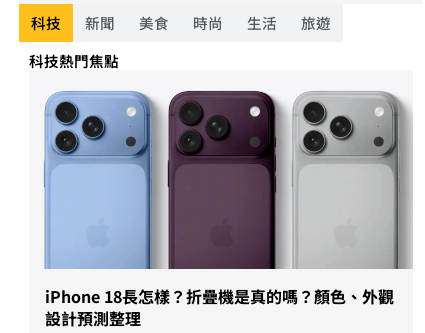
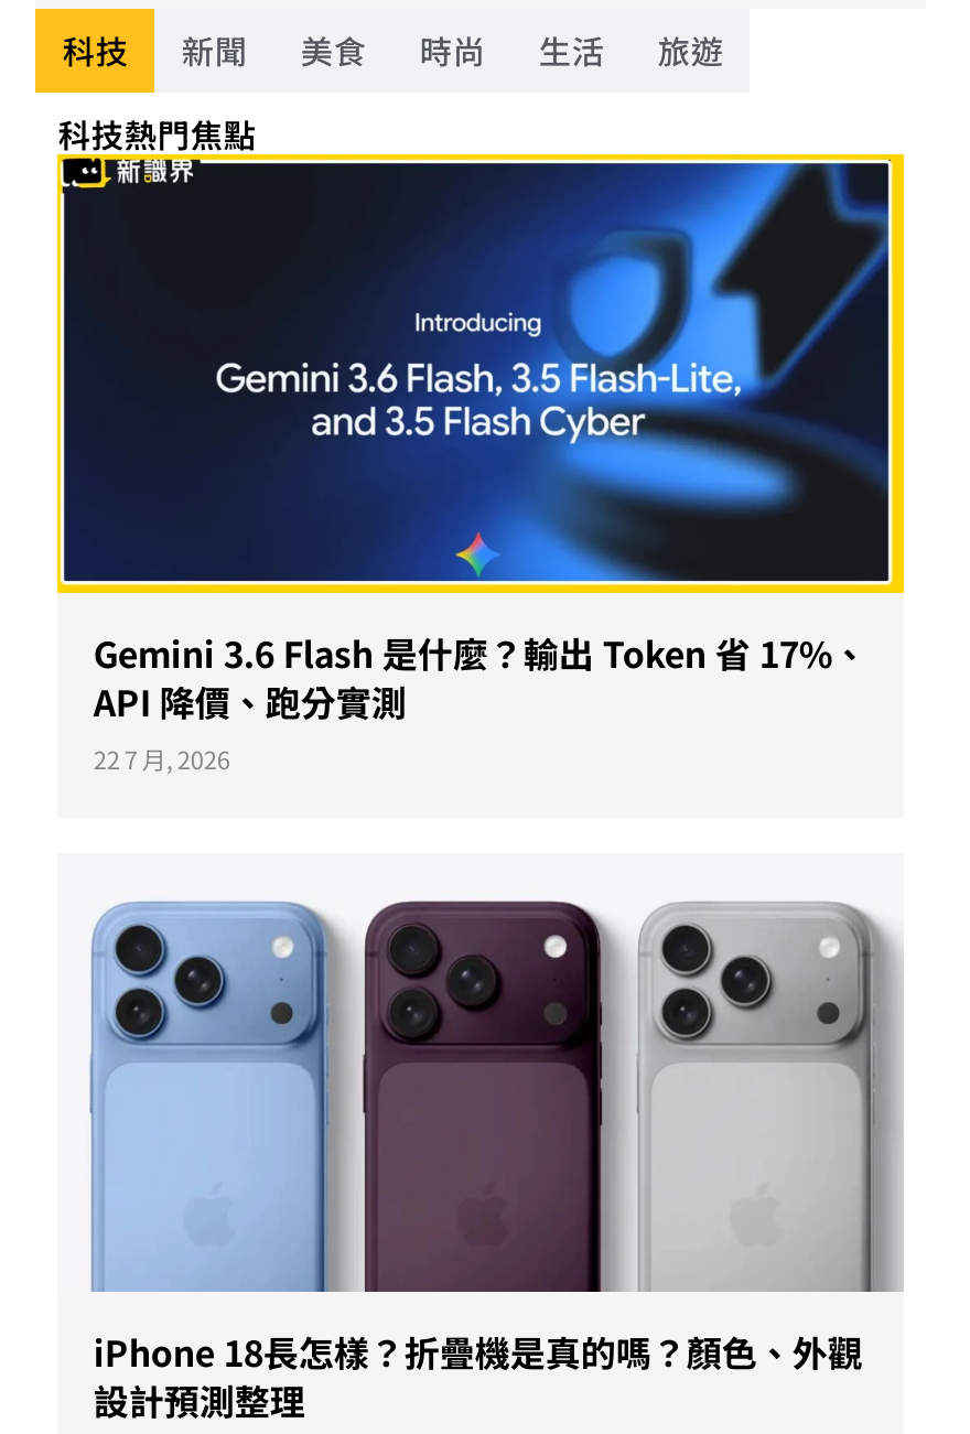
none -> [55,152,906,776] [image] | Gemini 3.6 Flash 是什麼？輸出 Token 省 17%、 | API 降價、跑分實測 | 22 7 月, 2026

